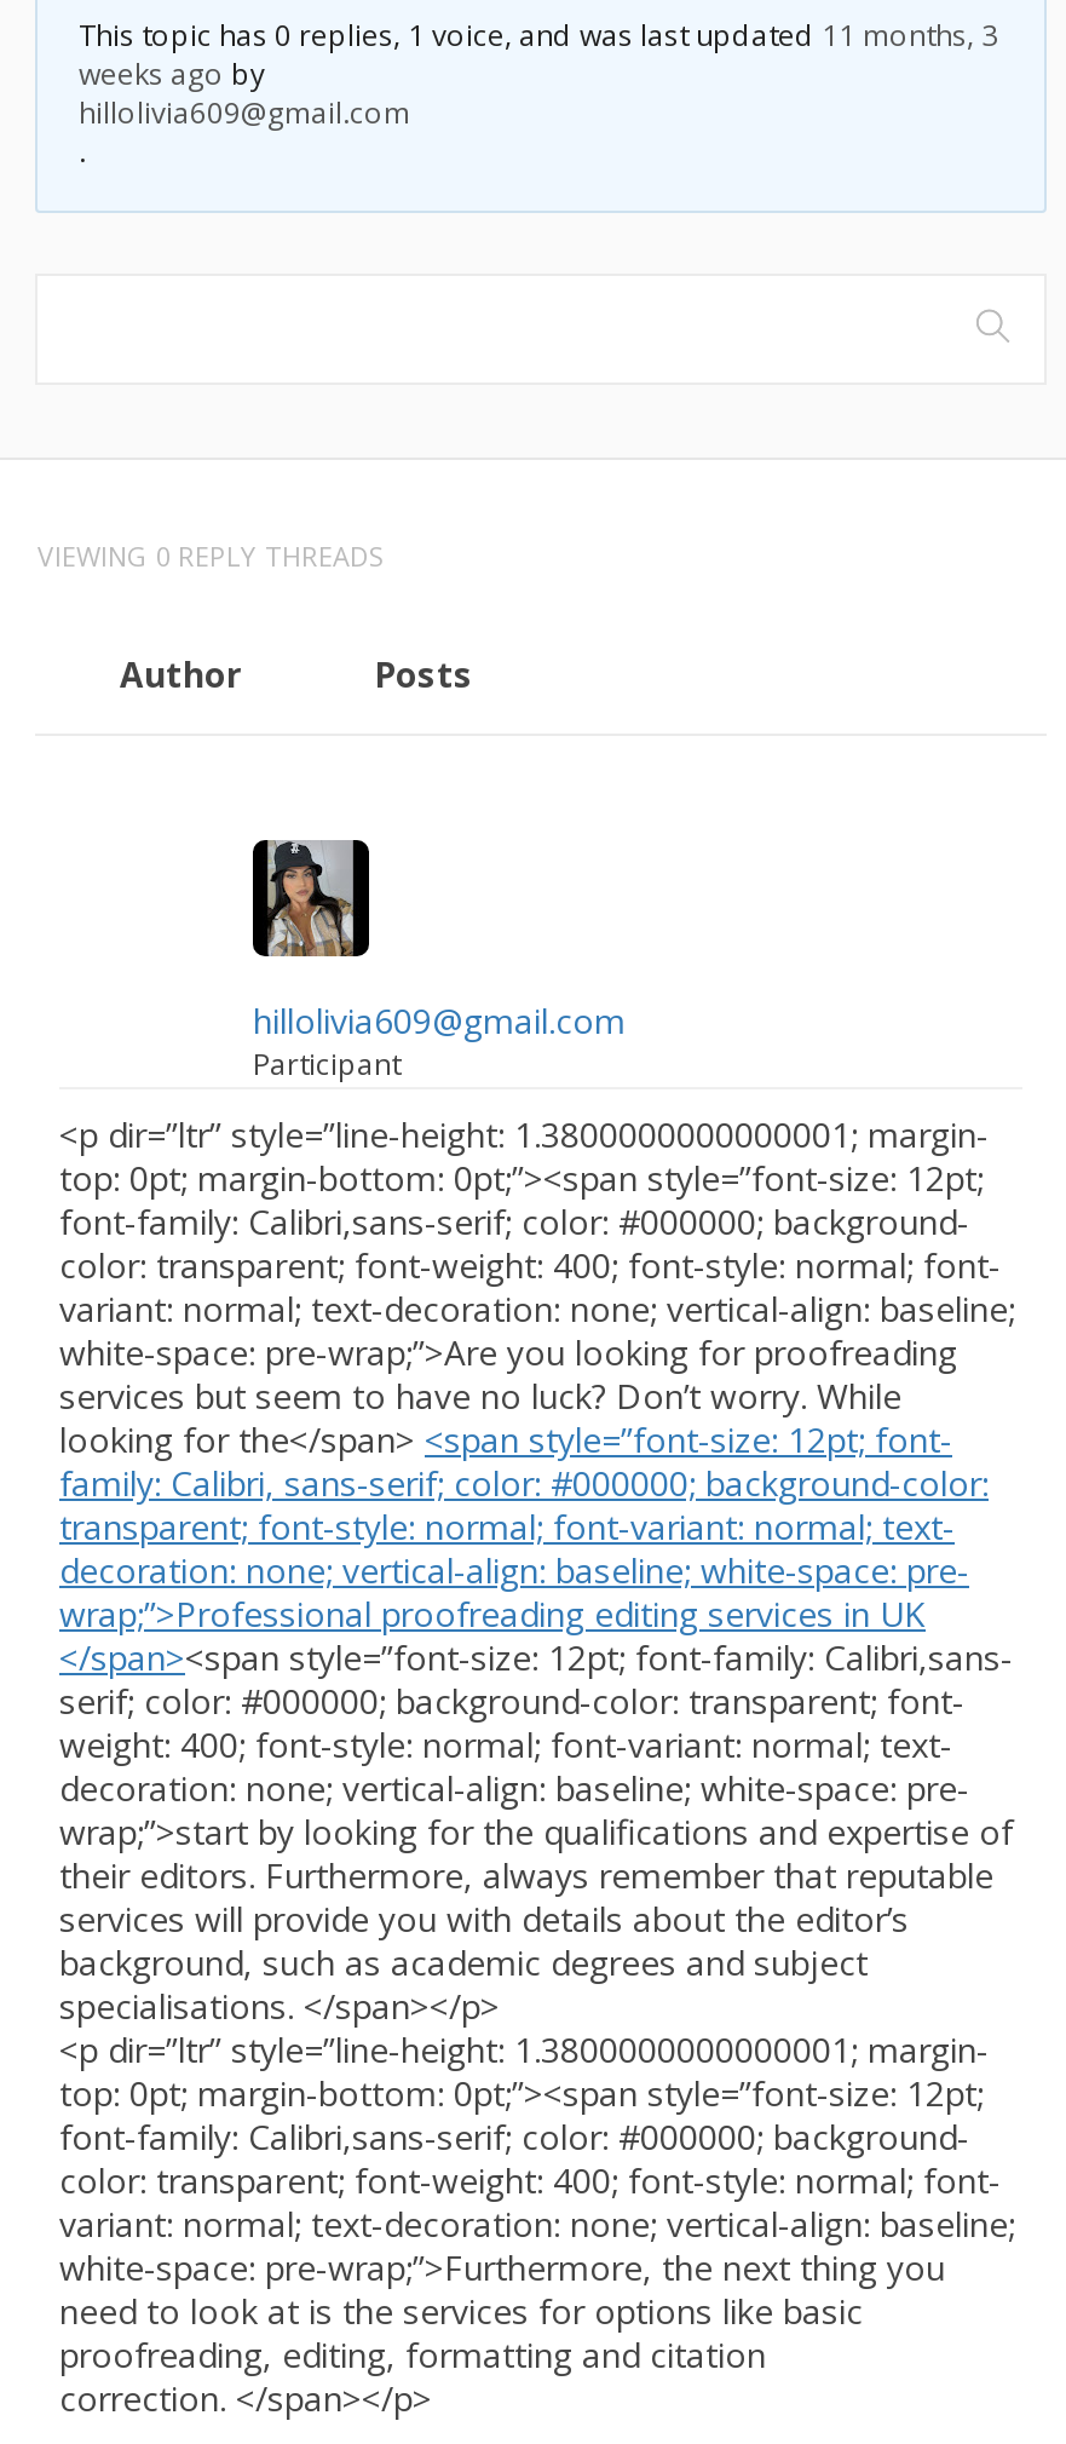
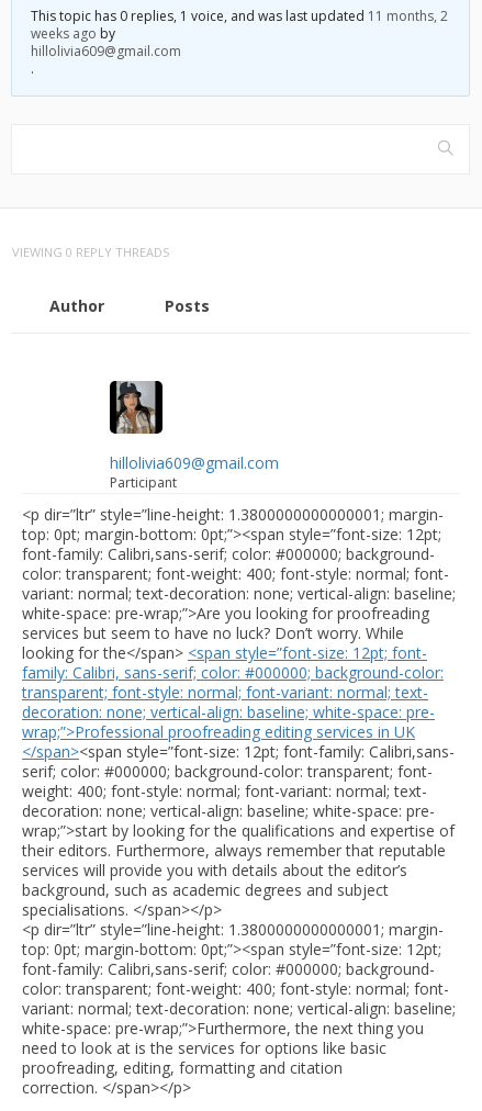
[79,15,998,56] This topic has 0 replies, 1 voice, and was last updated 11 months, 3 -> [31,7,448,25] This topic has 0 replies, 1 voice, and was last updated 11 months, 2

